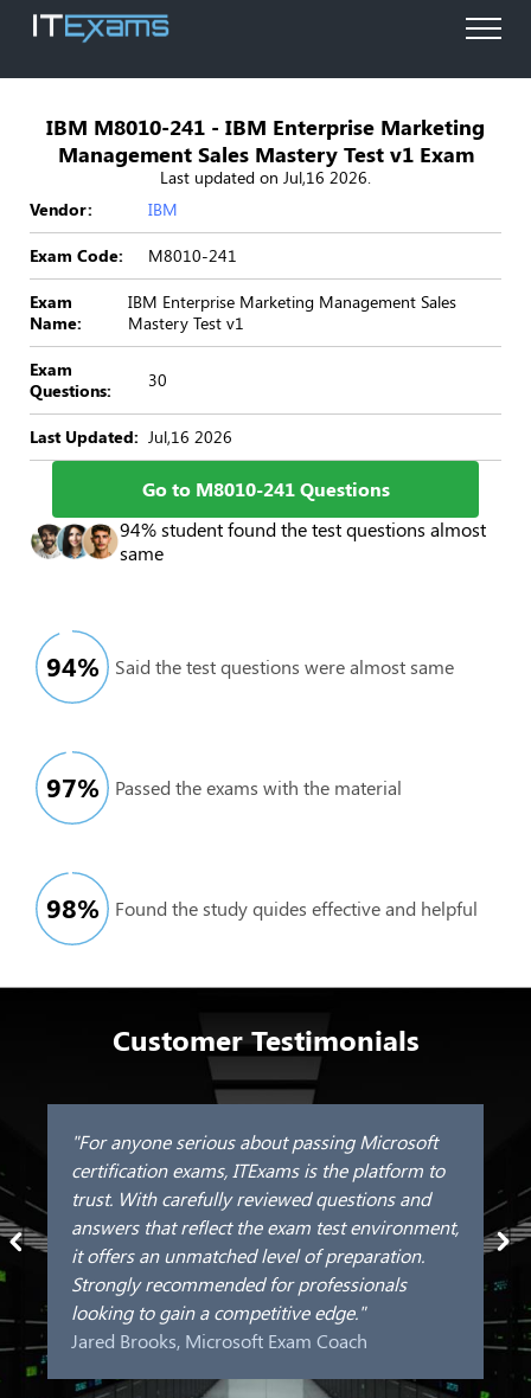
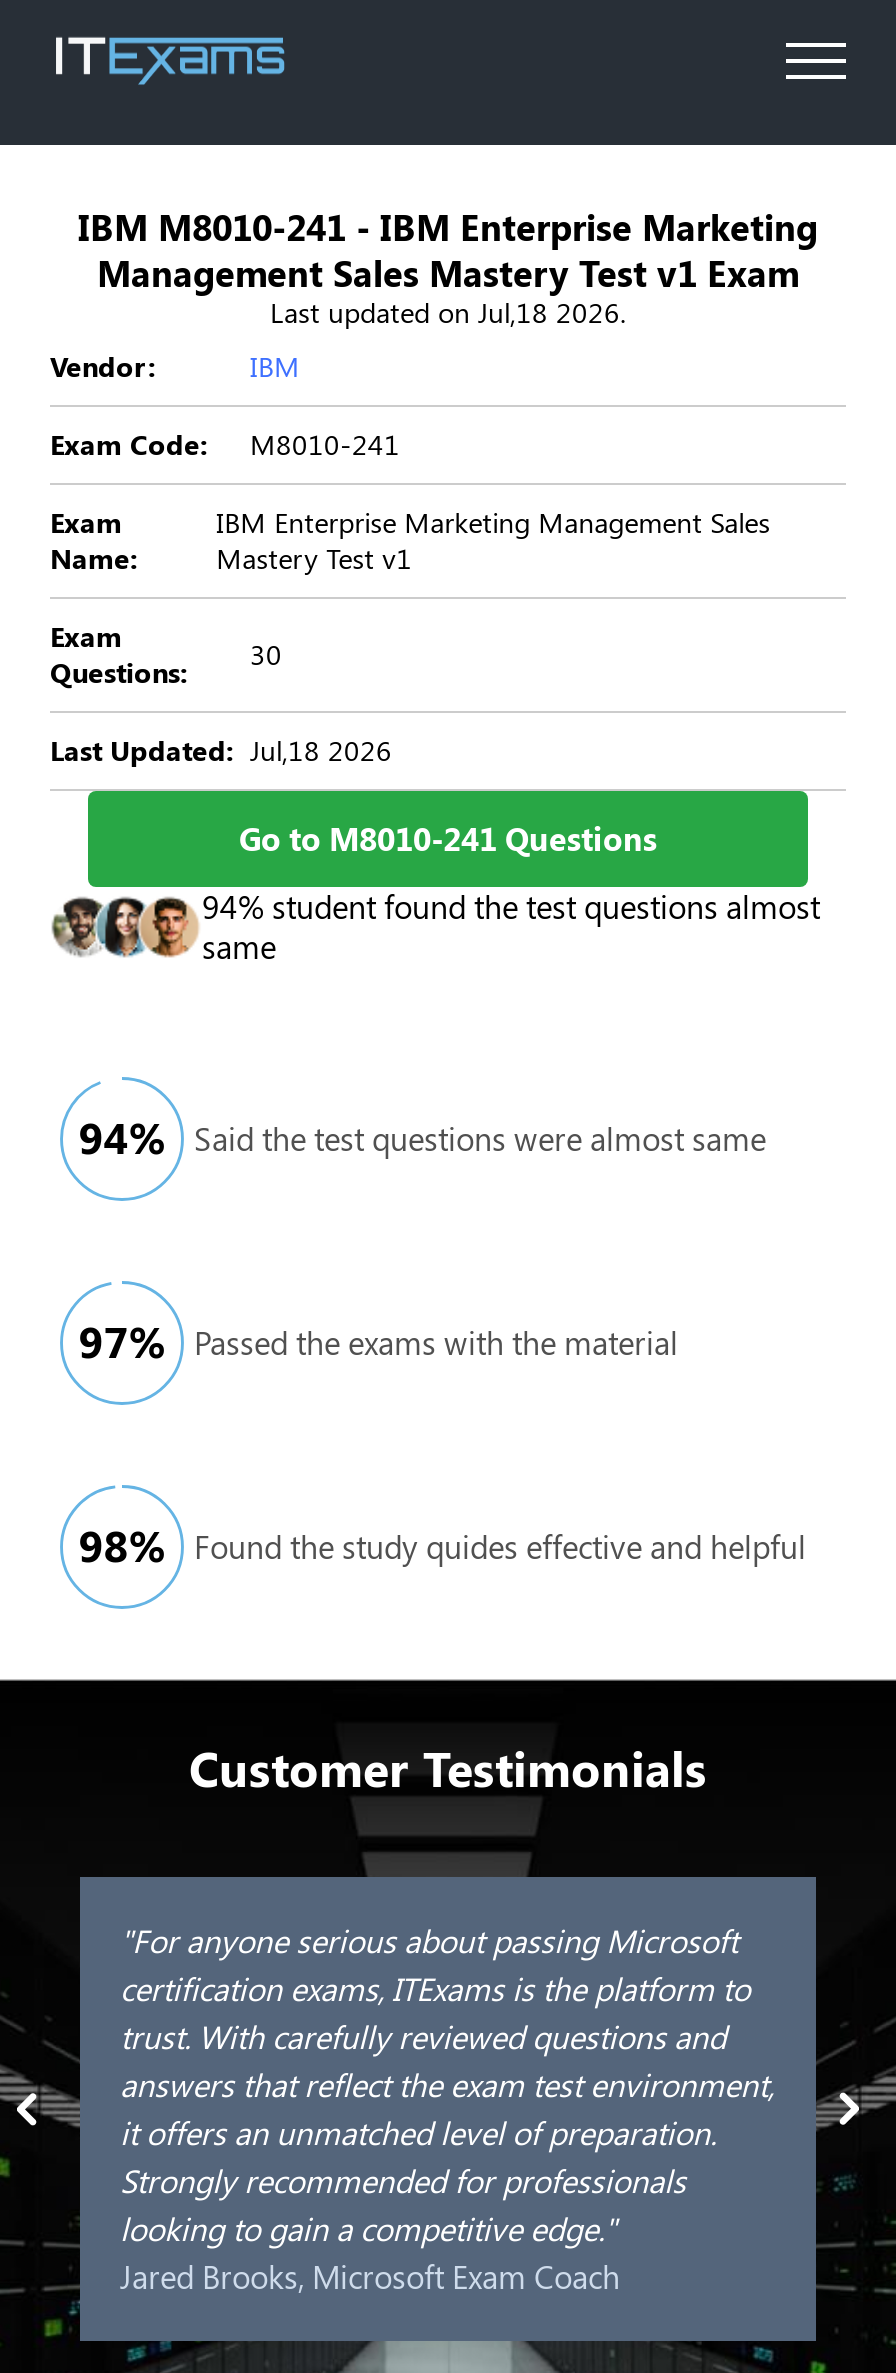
[160,166,371,188] Last updated on Jul,16 2026. -> [270,293,626,331] Last updated on Jul,18 2026.
[30,425,232,448] Last Updated: Jul,16 2026 -> [50,731,392,769] Last Updated: Jul,18 2026

